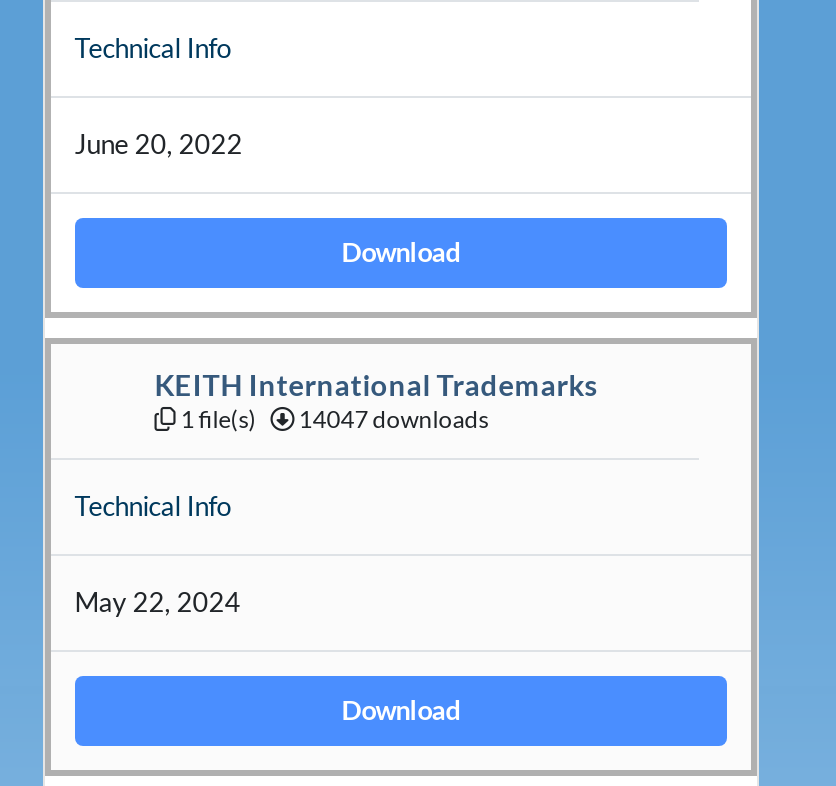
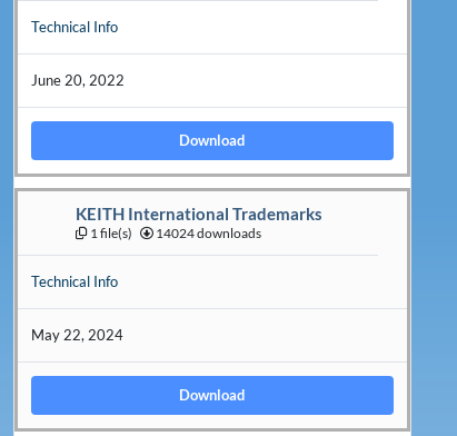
[177,404,489,434] 1 file(s) 14047 downloads -> [88,225,261,242] 1 file(s) 14024 downloads

